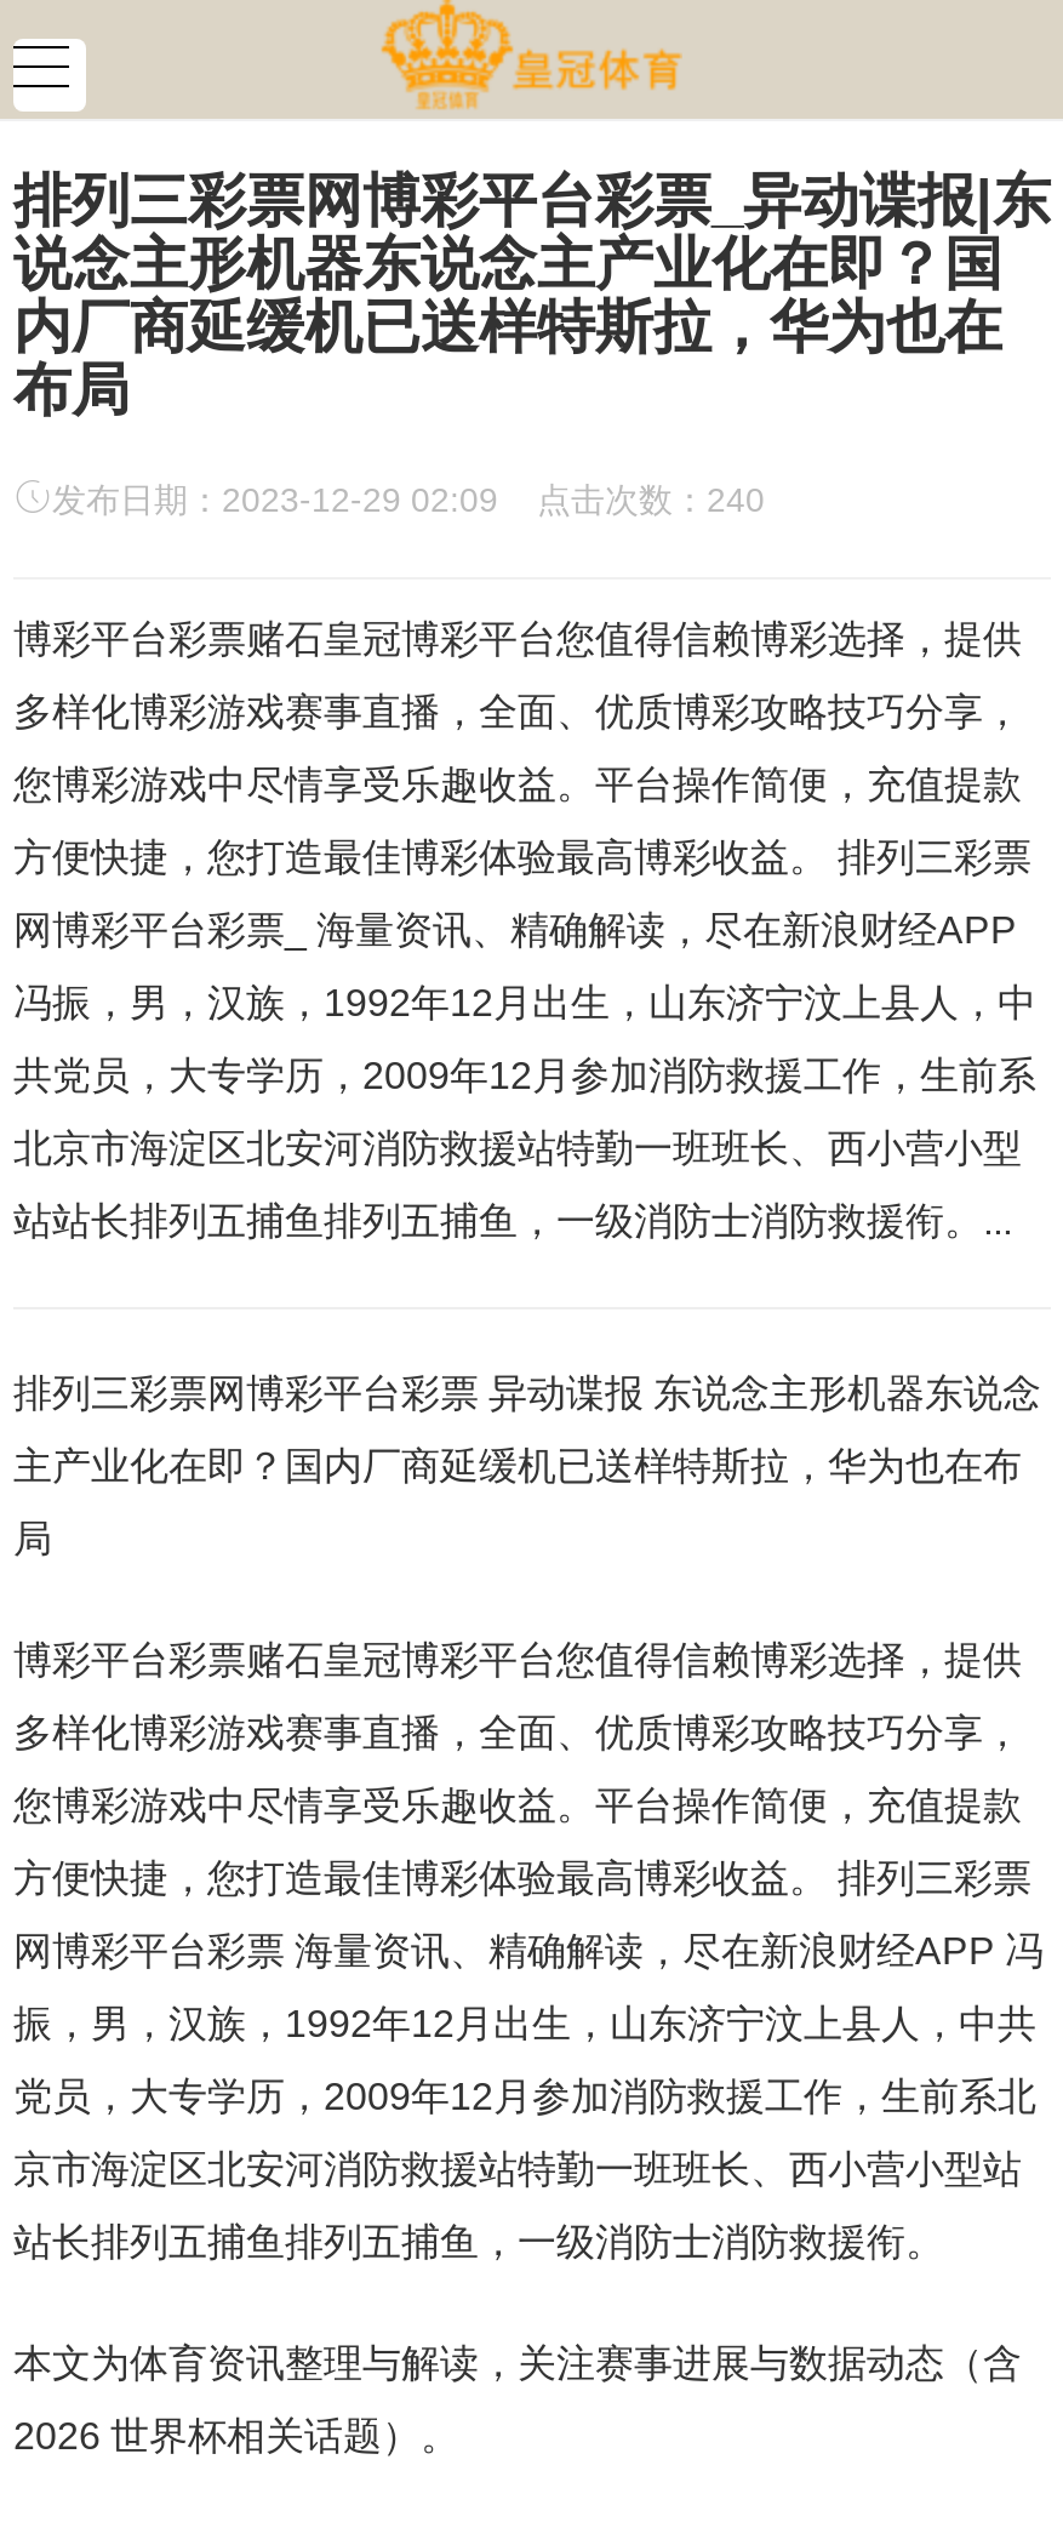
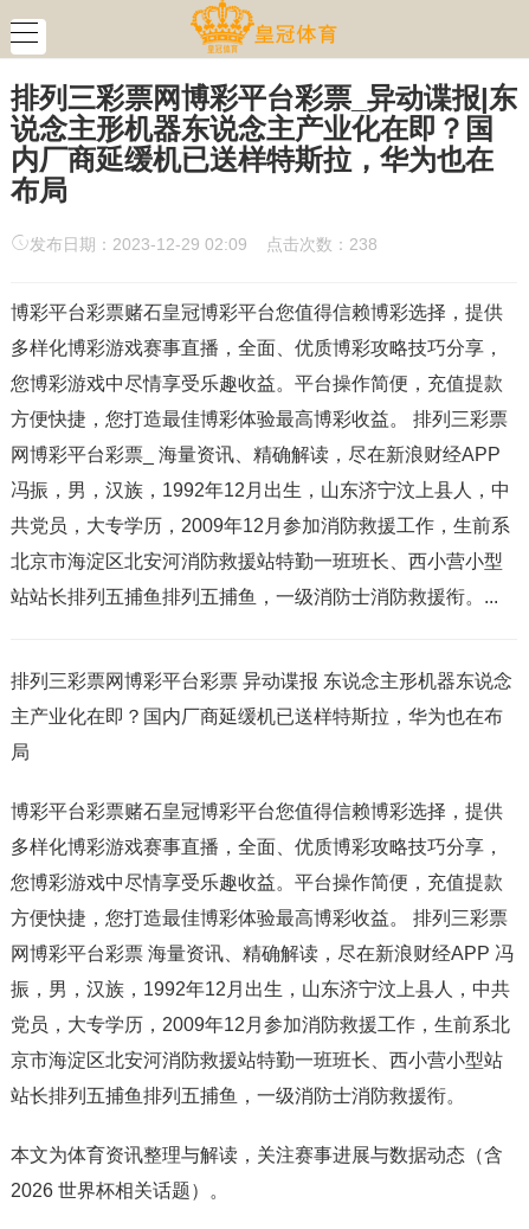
[52,480,765,519] 发布日期：2023-12-29 02:09 点击次数：240 -> [30,235,378,254] 发布日期：2023-12-29 02:09 点击次数：238

